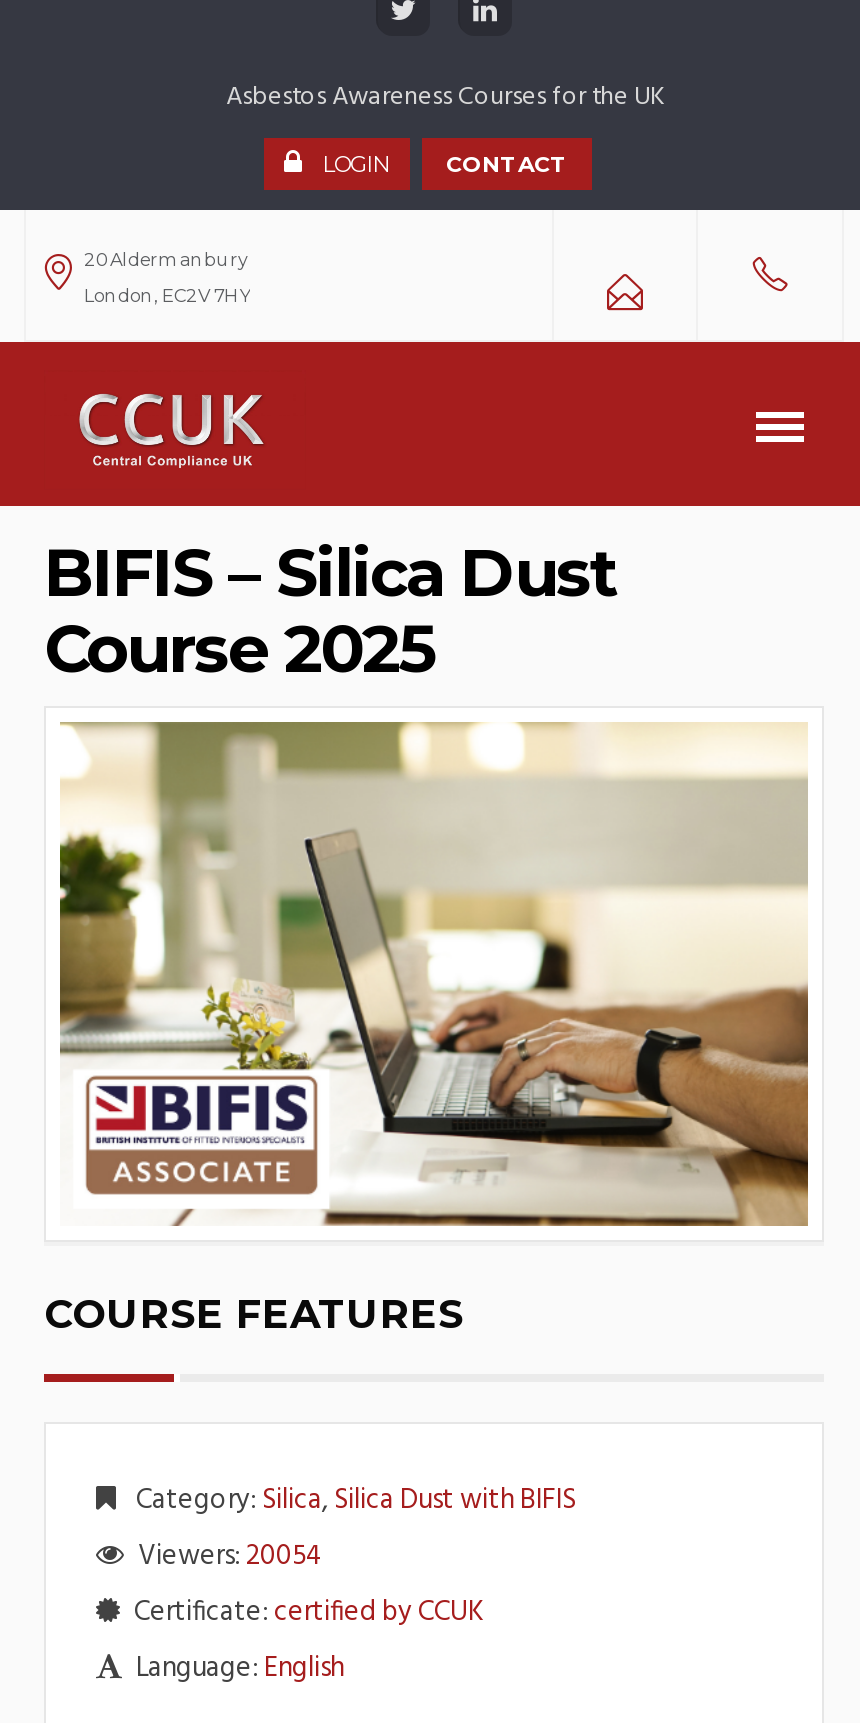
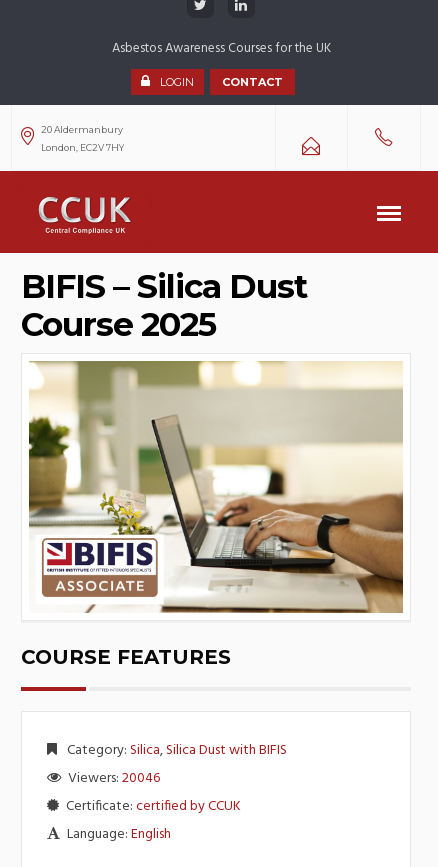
[138,1534,322,1580] Viewers: 20054 -> [68,767,160,790] Viewers: 20046

